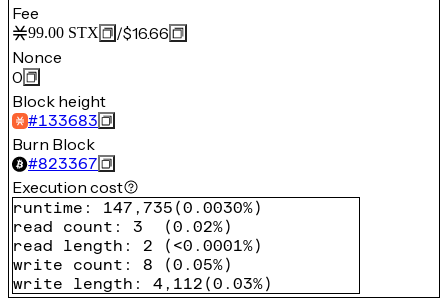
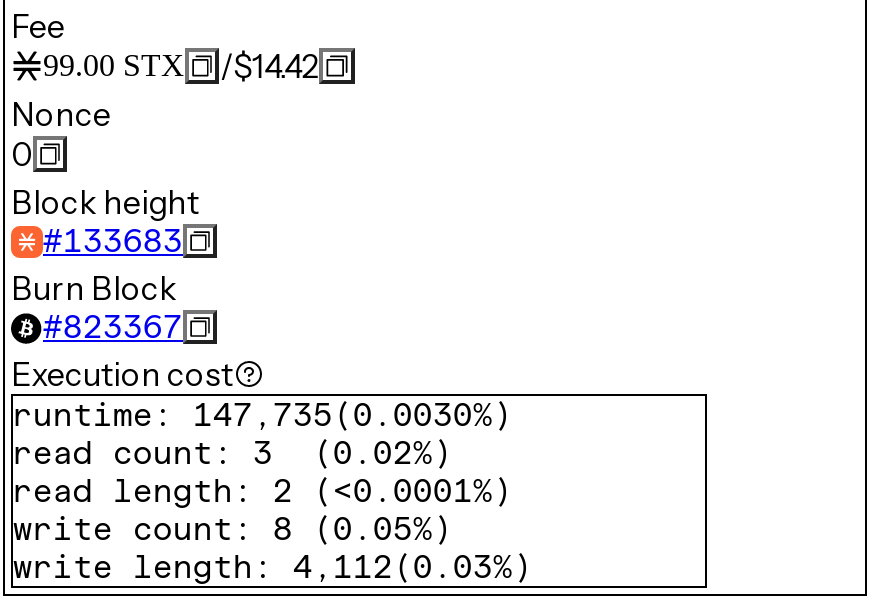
[28,23,169,43] 99.00 STX /$16.66 -> [43,46,320,86] 99.00 STX /$14.42

